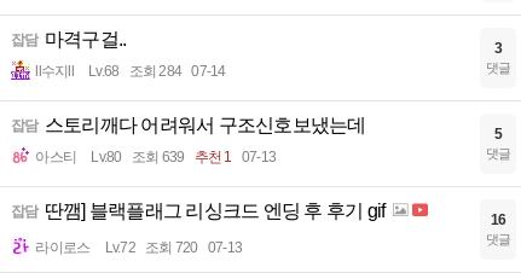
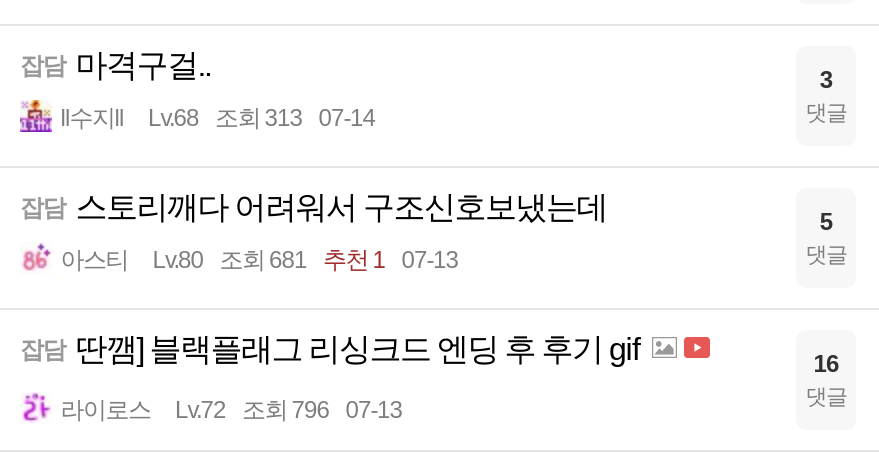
[88,63,225,80] Lv.68 조회 284 07-14 -> [148,104,375,132] Lv.68 조회 313 07-14
[35,149,276,165] 아스티 Lv.80 조회 639 추천 1 07-13 -> [60,246,458,274] 아스티 Lv.80 조회 681 추천 1 07-13
[35,239,242,256] 라이로스 Lv.72 조회 720 07-13 -> [60,396,402,424] 라이로스 Lv.72 조회 796 07-13

